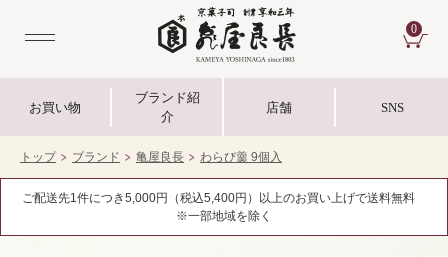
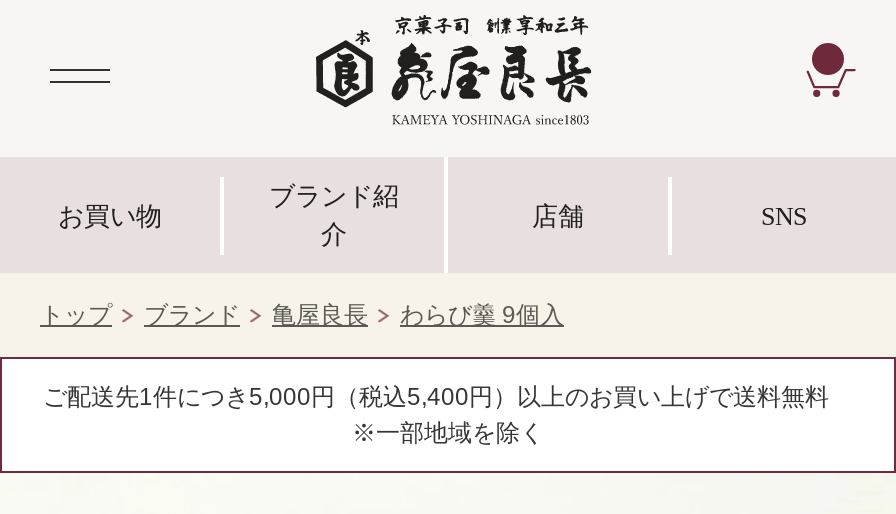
[410,21,416,35] 0 -> none

